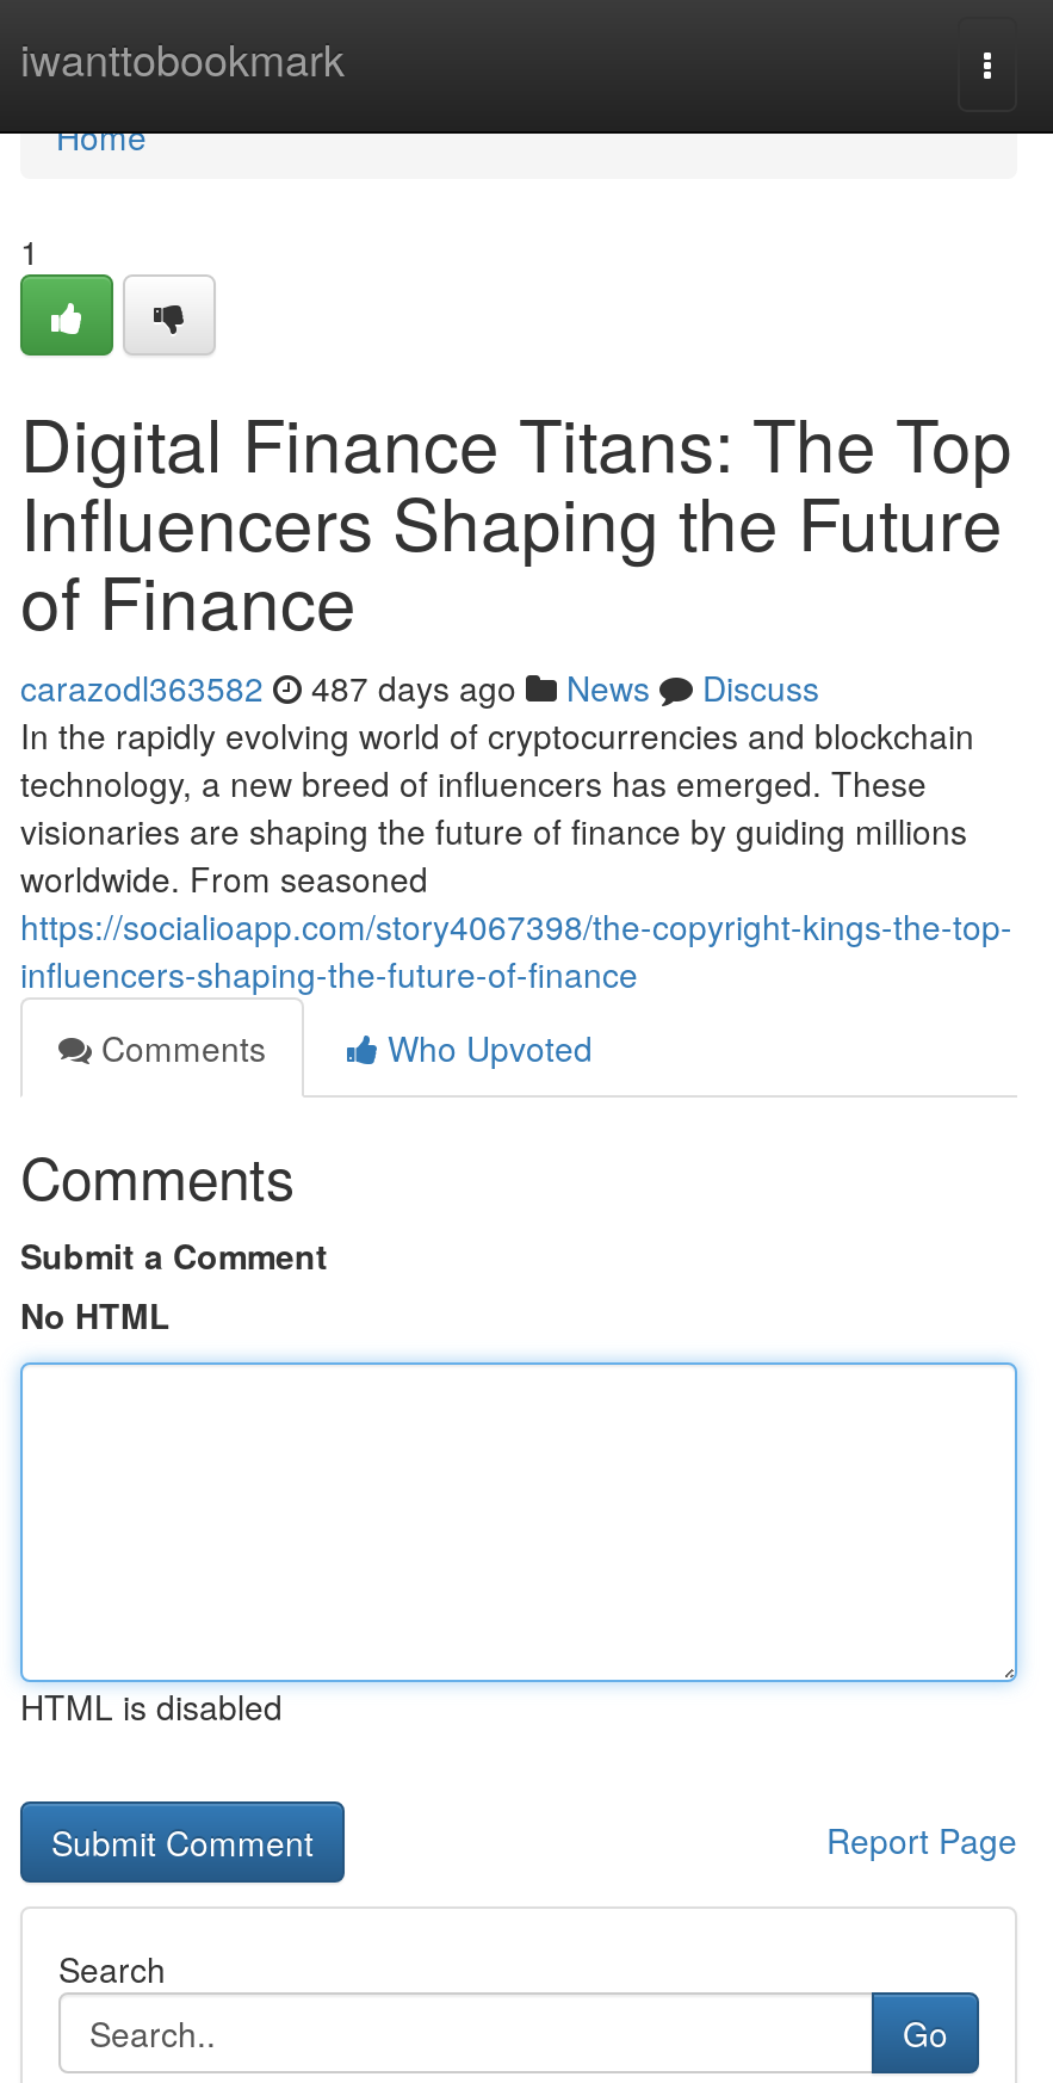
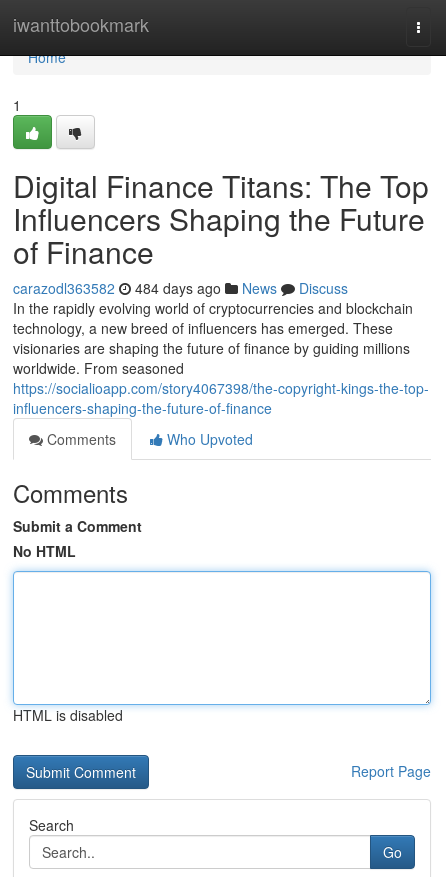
[20,663,819,711] carazodl363582 487 days ago News Discuss -> [13,278,348,298] carazodl363582 484 days ago News Discuss

